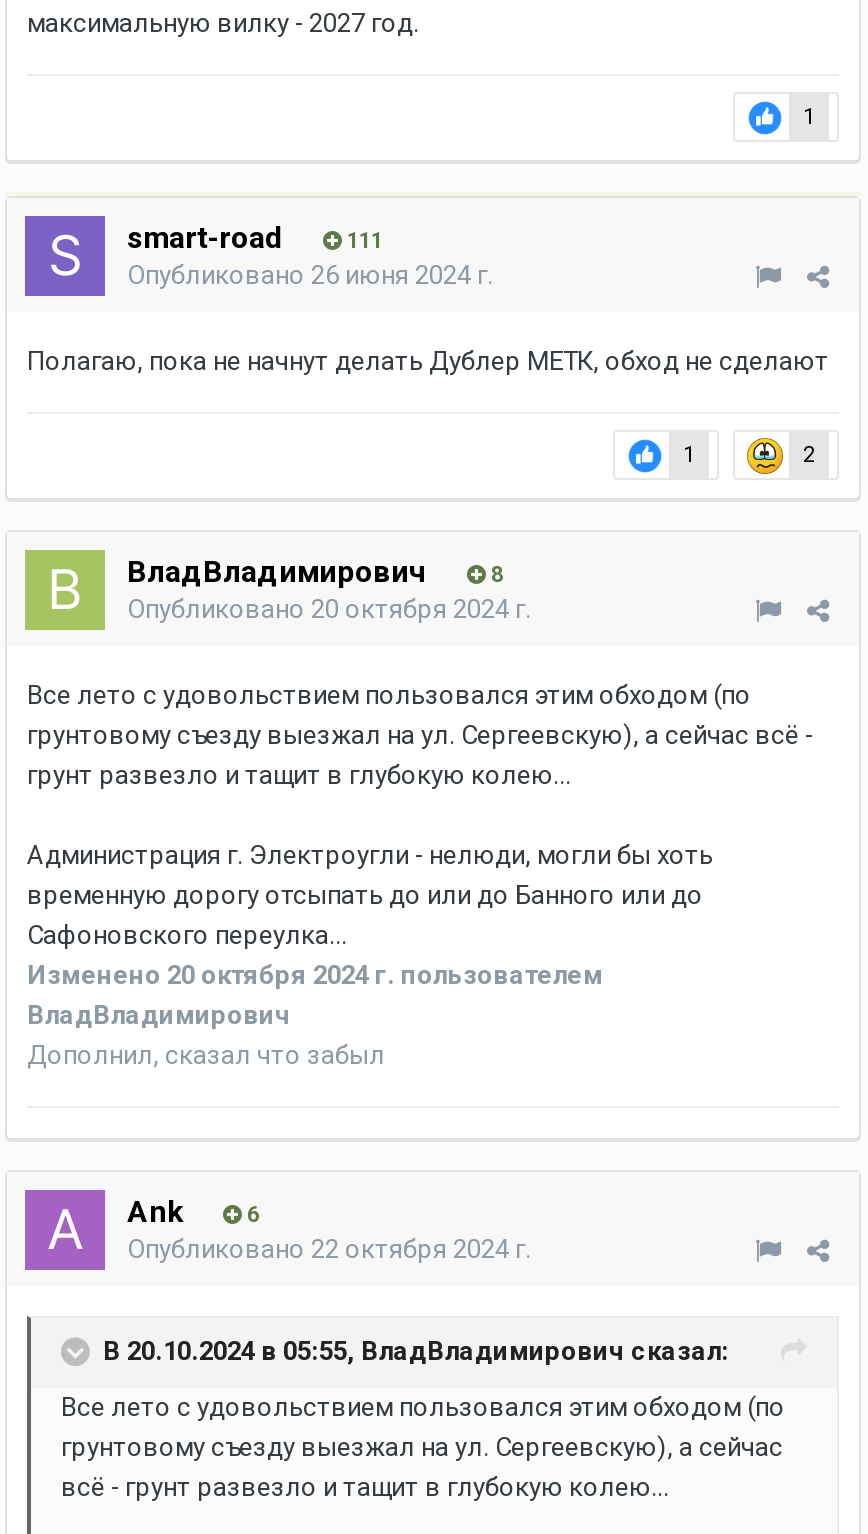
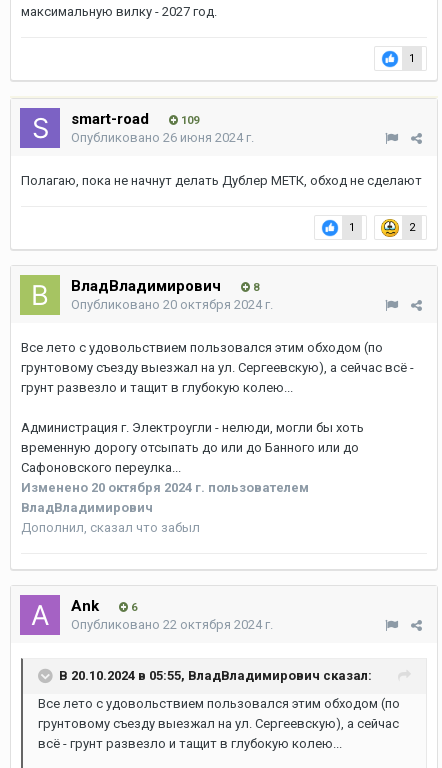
[341,228,383,254] 111 -> [178,114,199,127] 109

